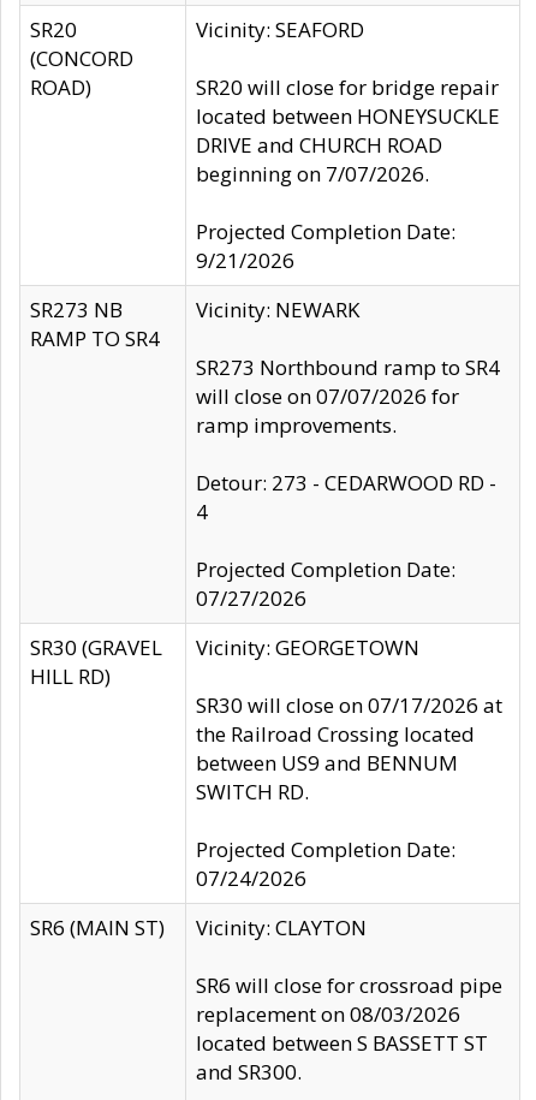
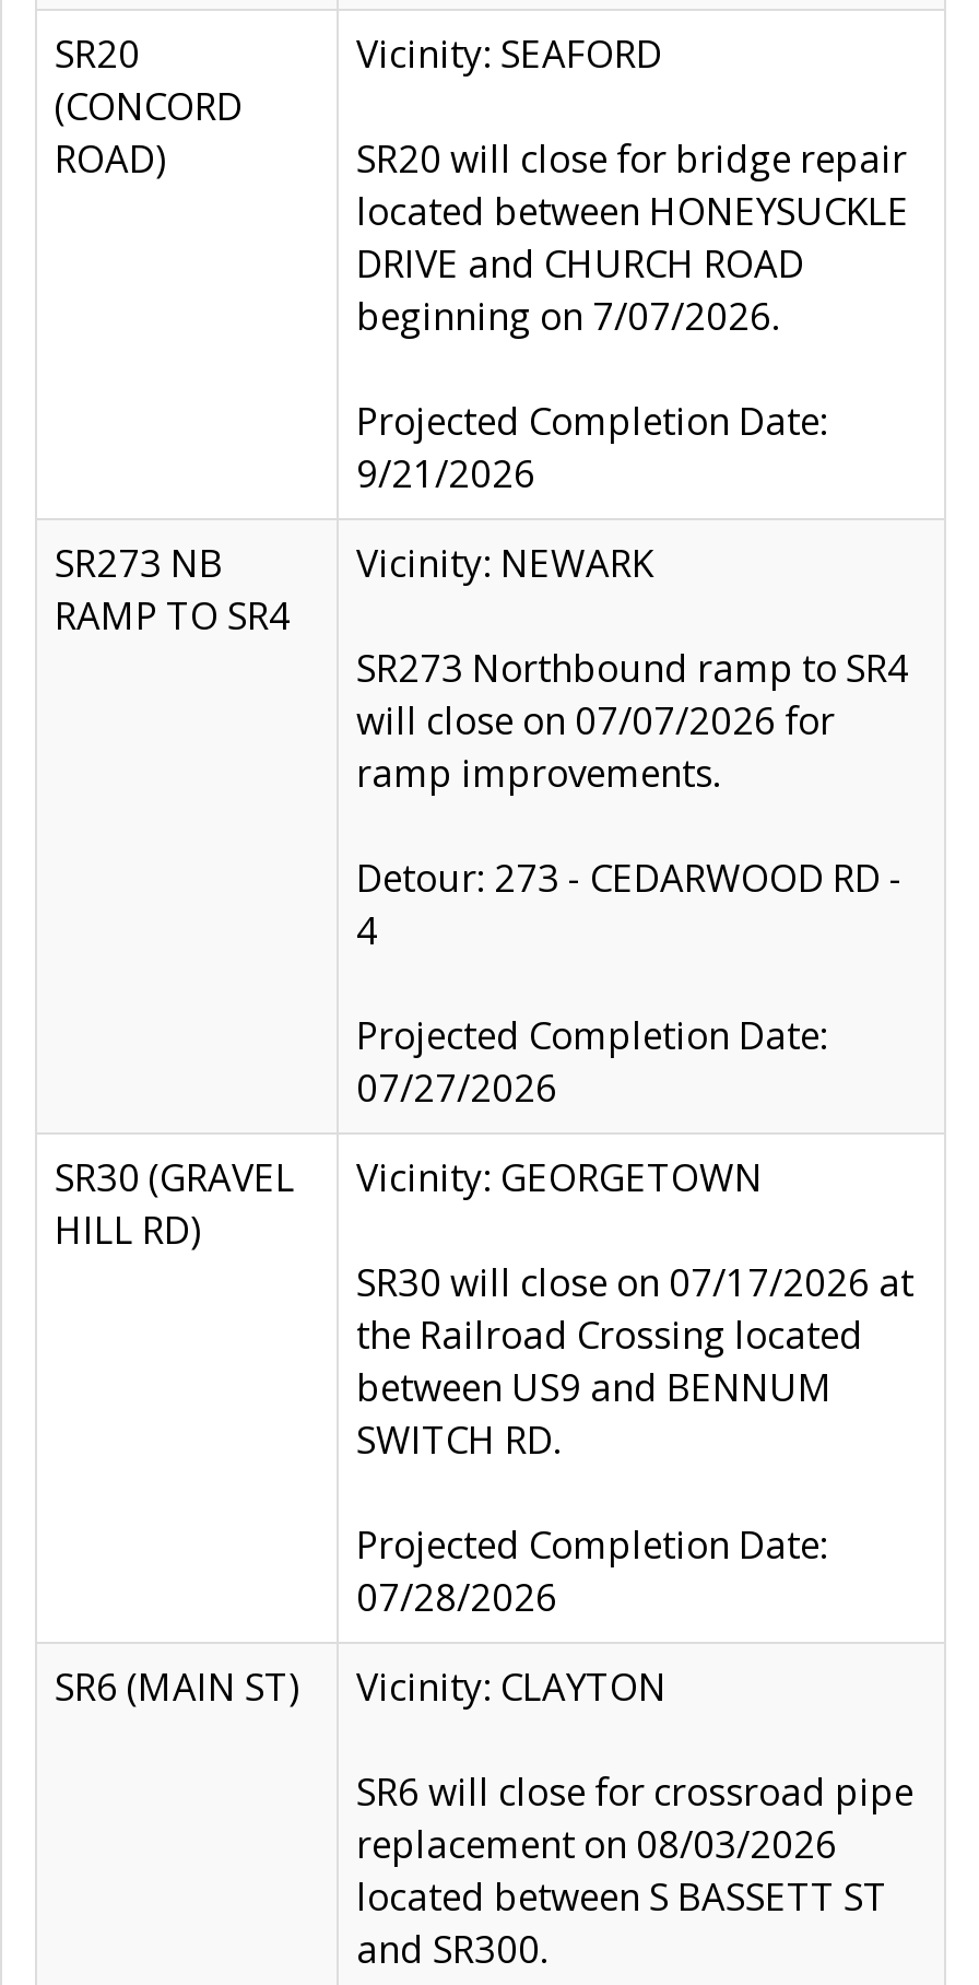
[196,864,306,892] 07/24/2026 -> [356,1572,557,1622] 07/28/2026

